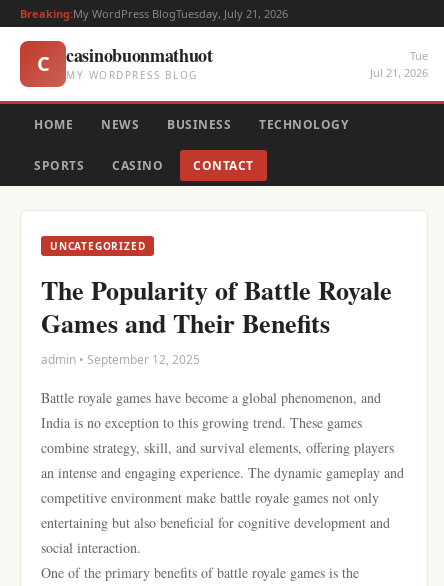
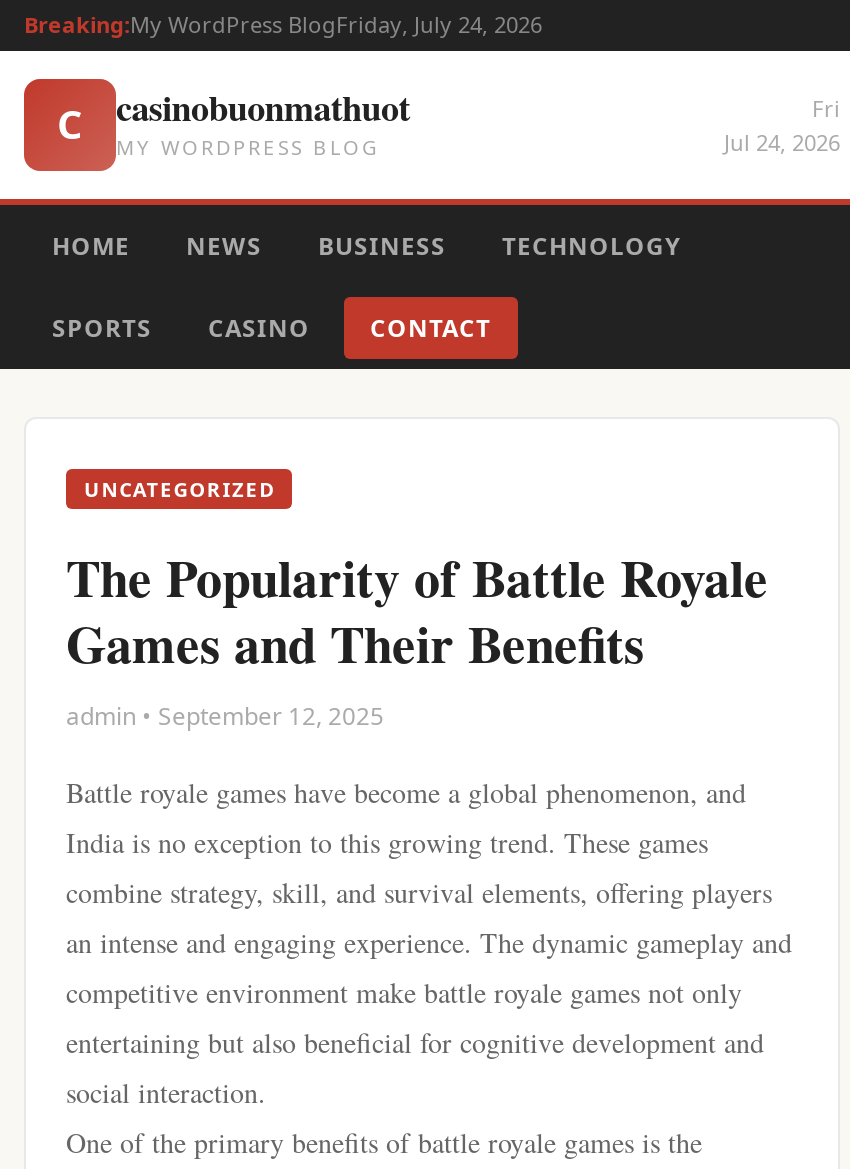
[20,6,288,21] Breaking:My WordPress BlogTuesday, July 21, 2026 -> [24,9,542,39] Breaking:My WordPress BlogFriday, July 24, 2026
[370,48,428,80] Tue | Jul 21, 2026 -> [724,93,840,157] Fri | Jul 24, 2026

